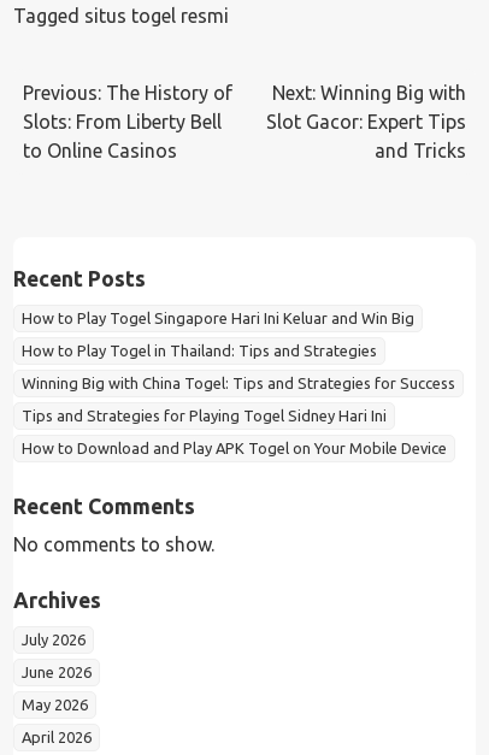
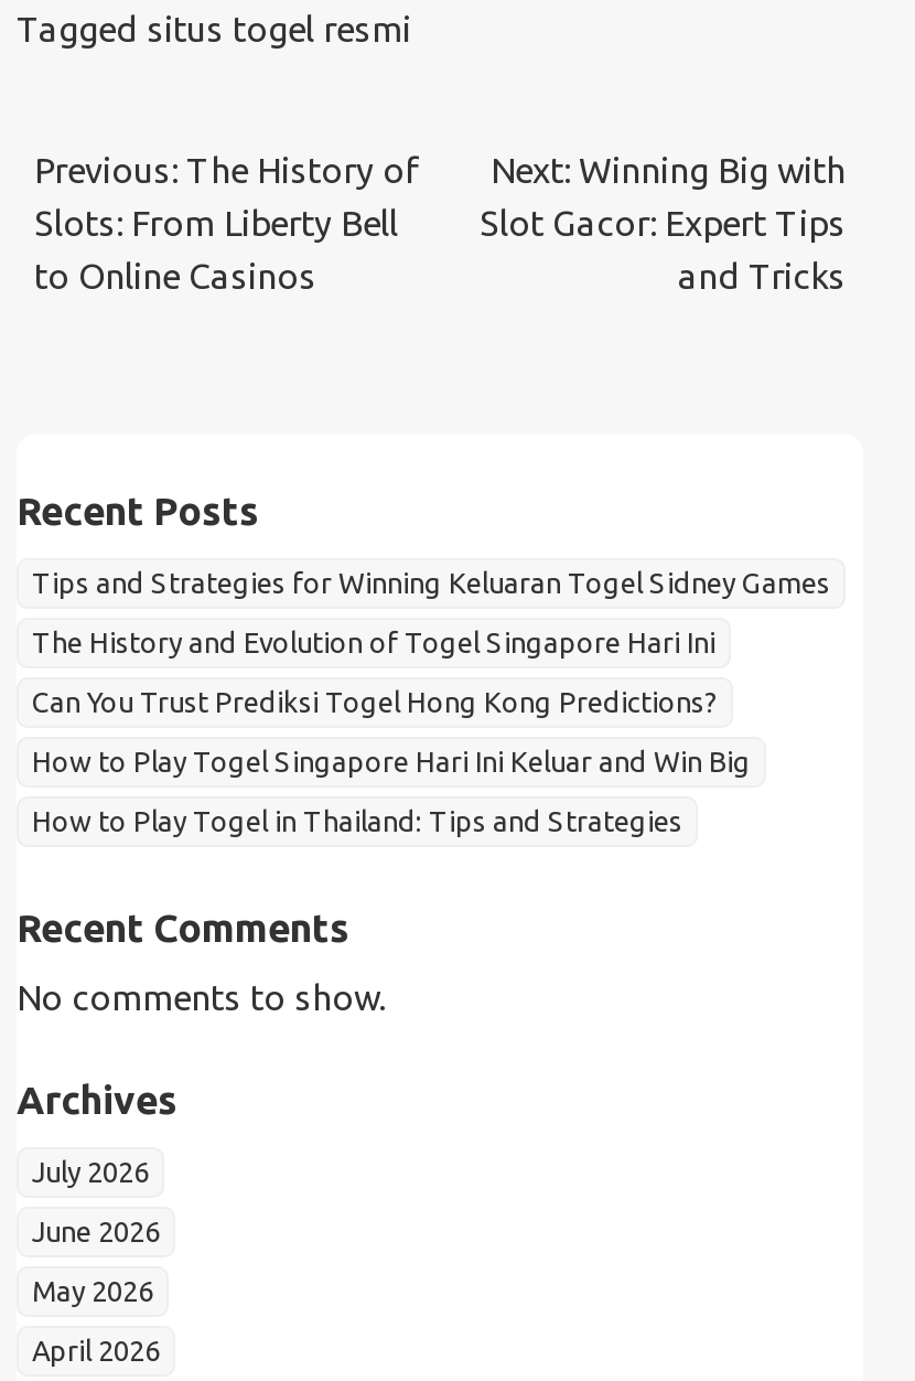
none -> [32,567,830,717] Tips and Strategies for Winning Keluaran Togel Sidney Games | The History and Evolution of Togel Singapore Hari Ini | Can You Trust Prediksi Togel Hong Kong Predictions?
moved [22,309,414,359] -> [32,745,751,836]: How to Play Togel Singapore Hari Ini Keluar and Win Big | How to Play Togel in Thailand: Tips and Strategies
[22,374,455,456] Winning Big with China Togel: Tips and Strategies for Success | Tips and Strategies for Playing Togel Sidney Hari Ini | How to Download and Play APK Togel on Your Mobile Device -> none

